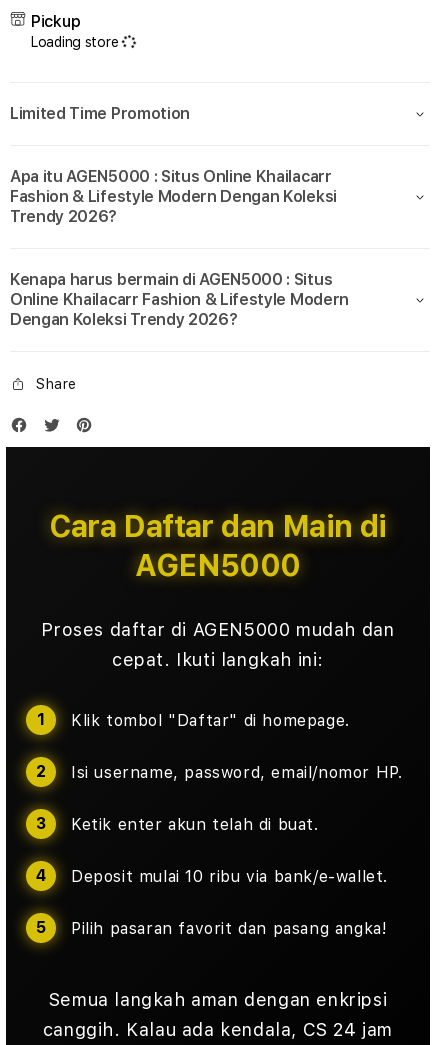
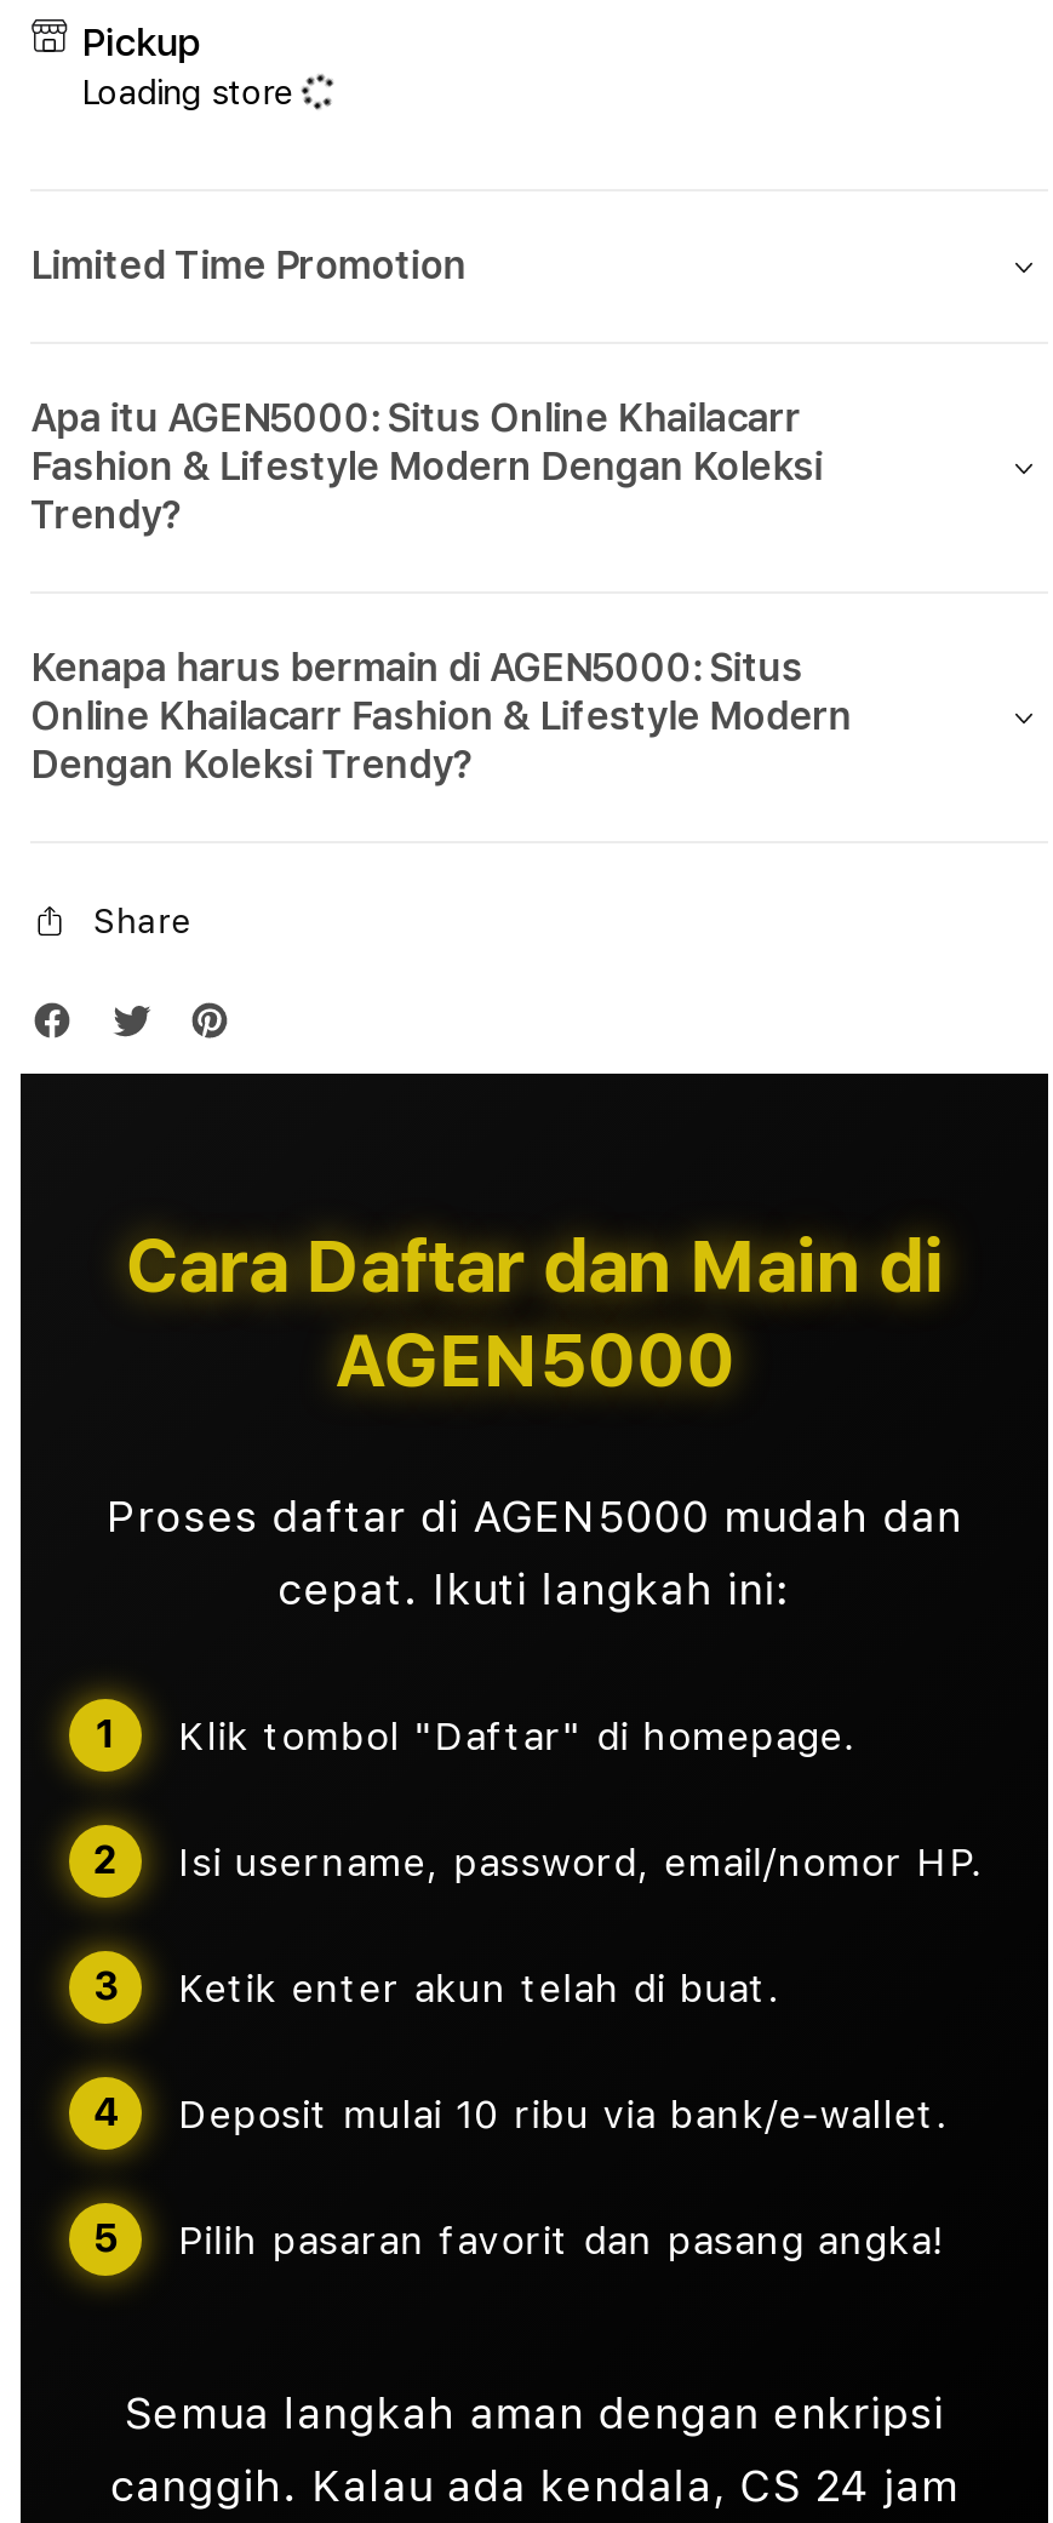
[10,167,332,186] Apa itu AGEN5000 : Situs Online Khailacarr -> [30,395,801,441] Apa itu AGEN5000: Situs Online Khailacarr
[10,207,117,226] Trendy 2026? -> [30,492,182,538] Trendy?
[10,270,332,289] Kenapa harus bermain di AGEN5000 : Situs -> [30,645,802,691] Kenapa harus bermain di AGEN5000: Situs
[10,310,237,329] Dengan Koleksi Trendy 2026? -> [30,742,474,788] Dengan Koleksi Trendy?

